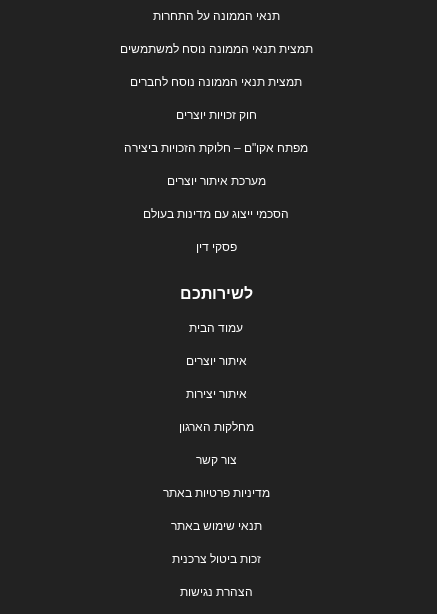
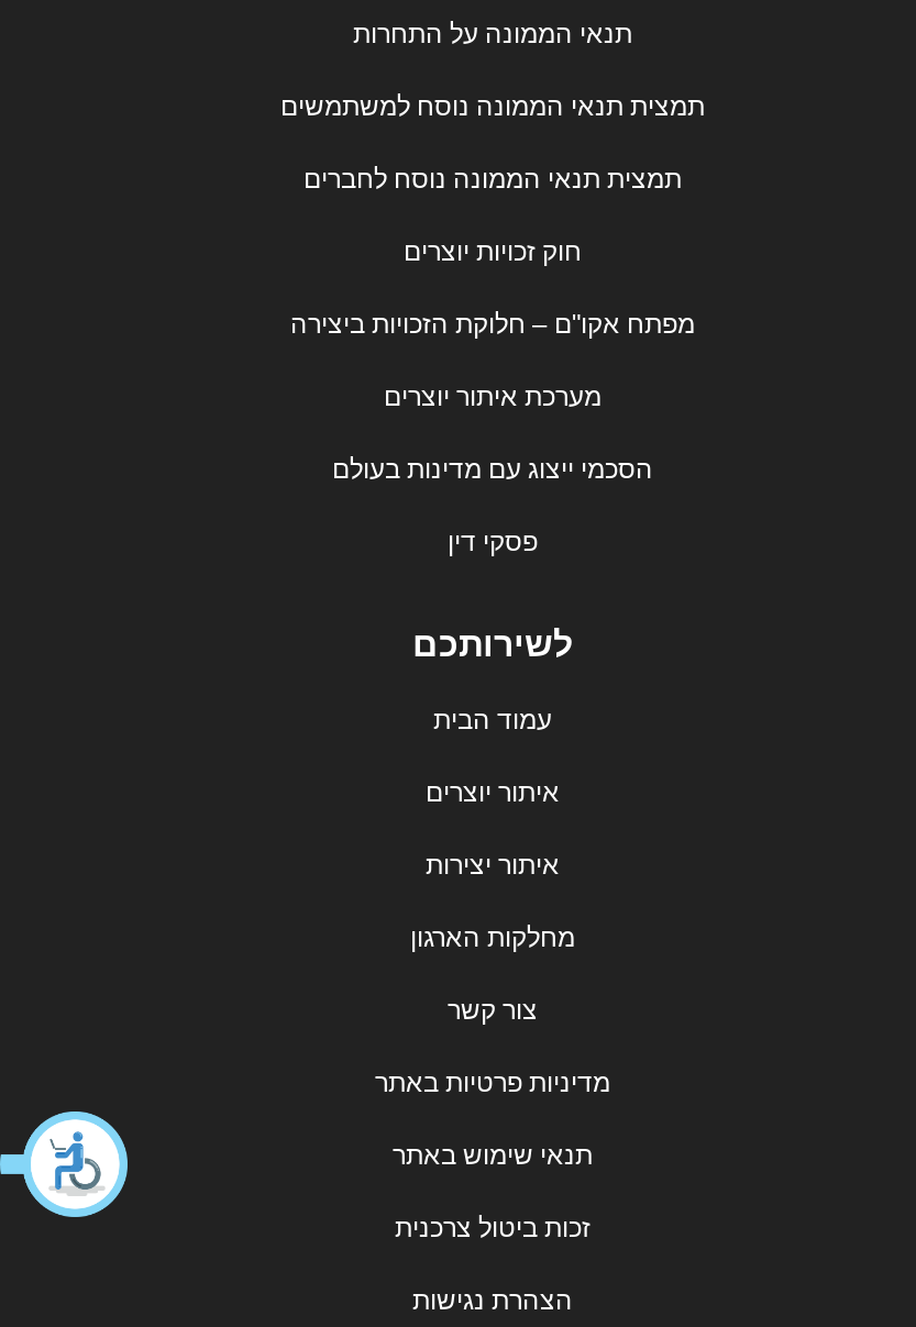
none -> [7,1109,130,1219] [image]

